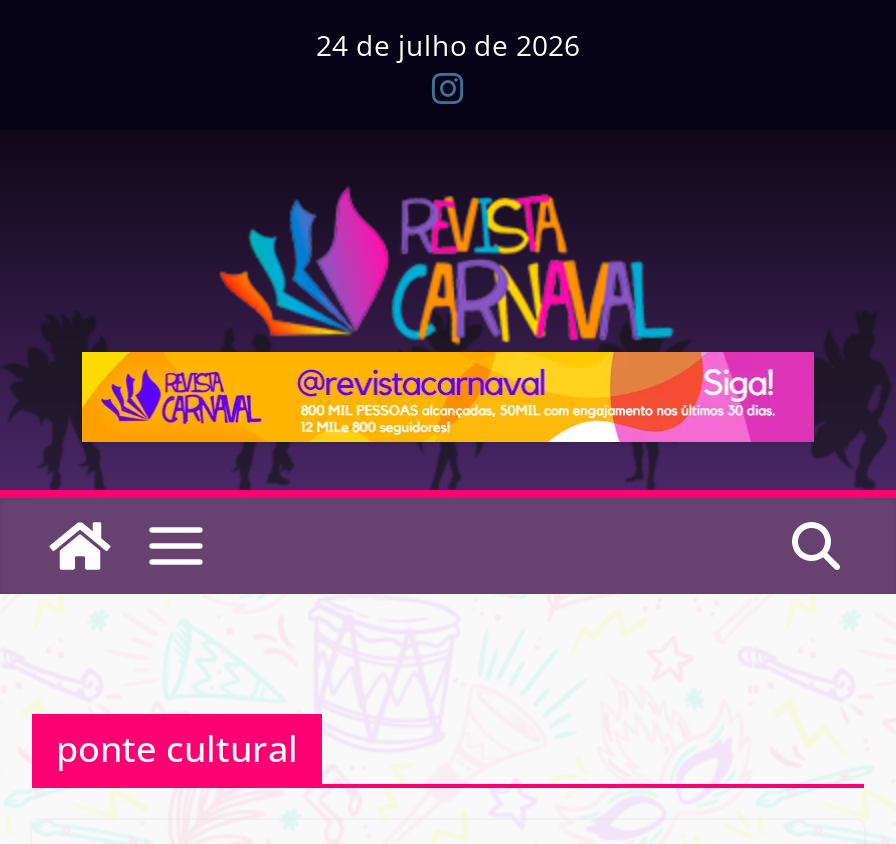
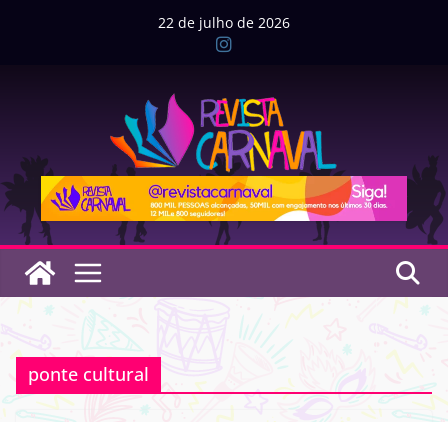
[316,26,580,64] 24 de julho de 2026 -> [158,13,290,32] 22 de julho de 2026

